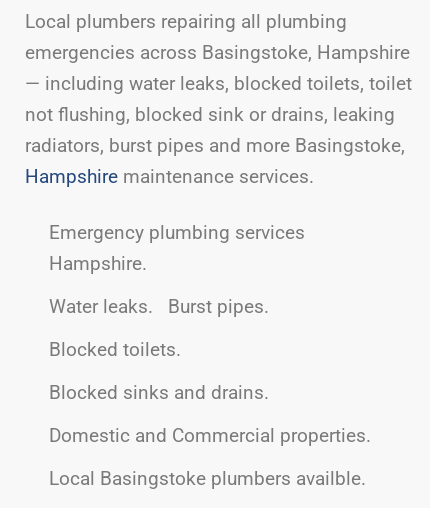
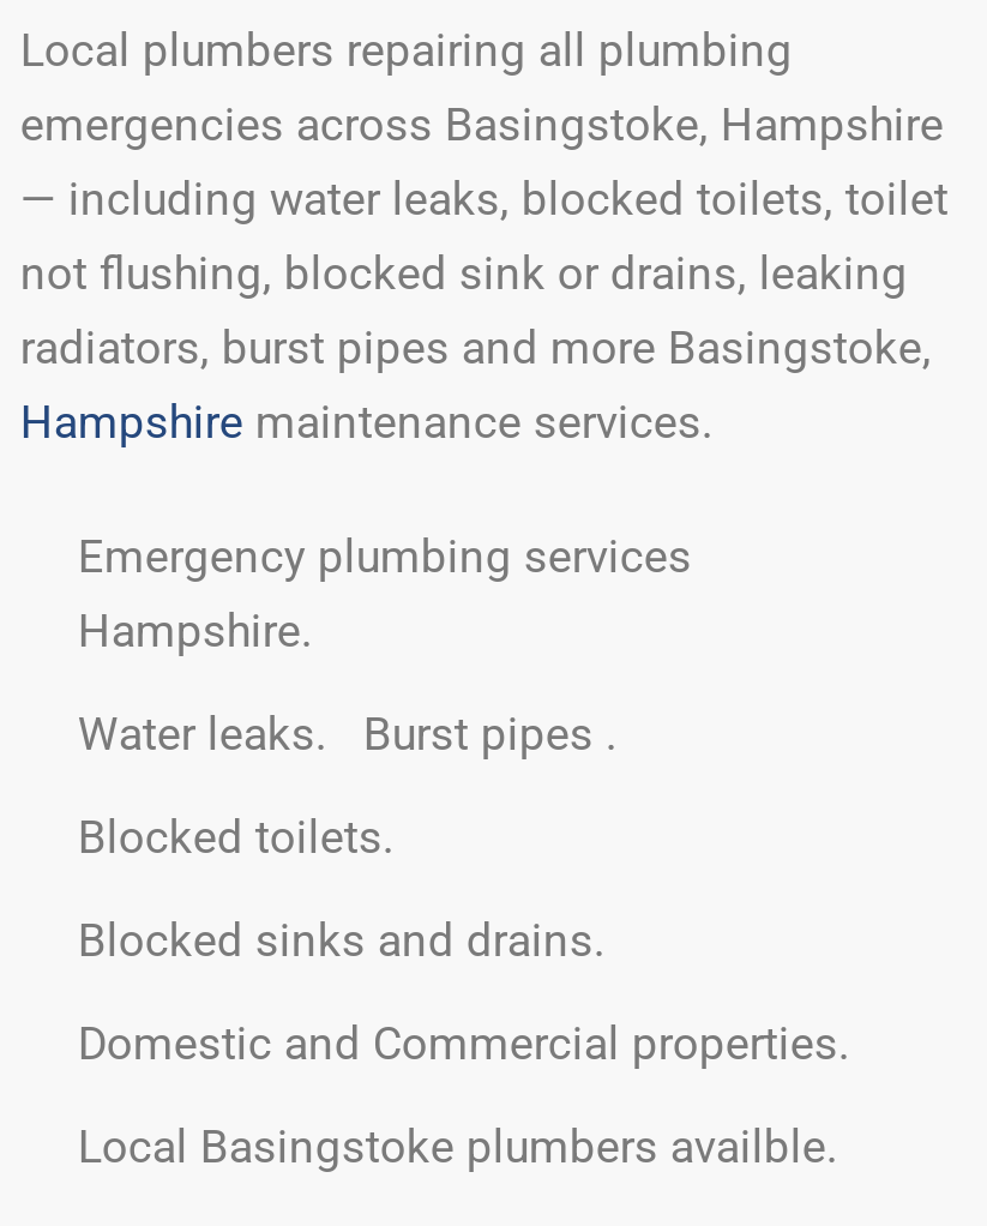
[168,295,269,318] Burst pipes. -> [363,707,617,762] Burst pipes .

